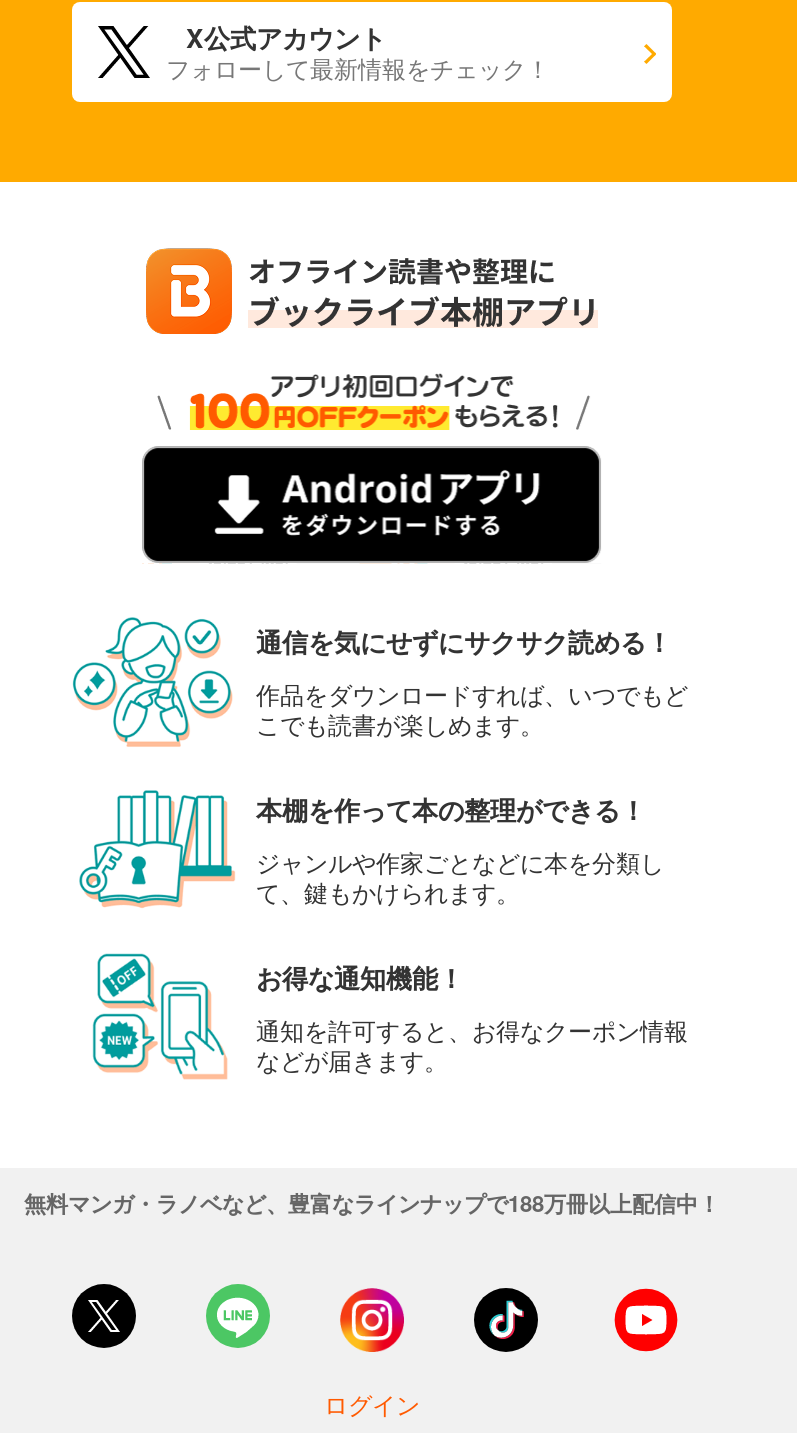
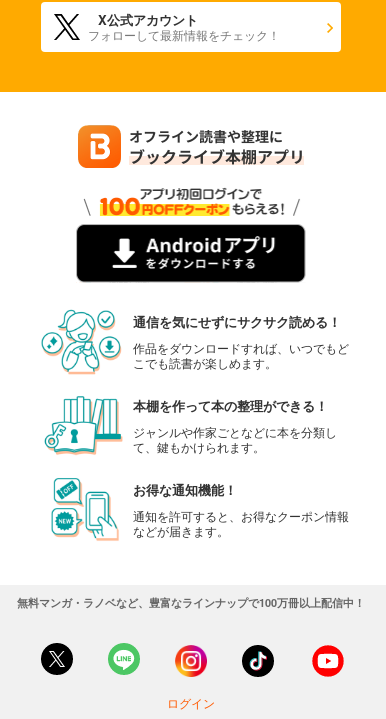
[24,1188,720,1218] 無料マンガ・ラノベなど、豊富なラインナップで188万冊以上配信中！ -> [17,595,365,610] 無料マンガ・ラノベなど、豊富なラインナップで100万冊以上配信中！

